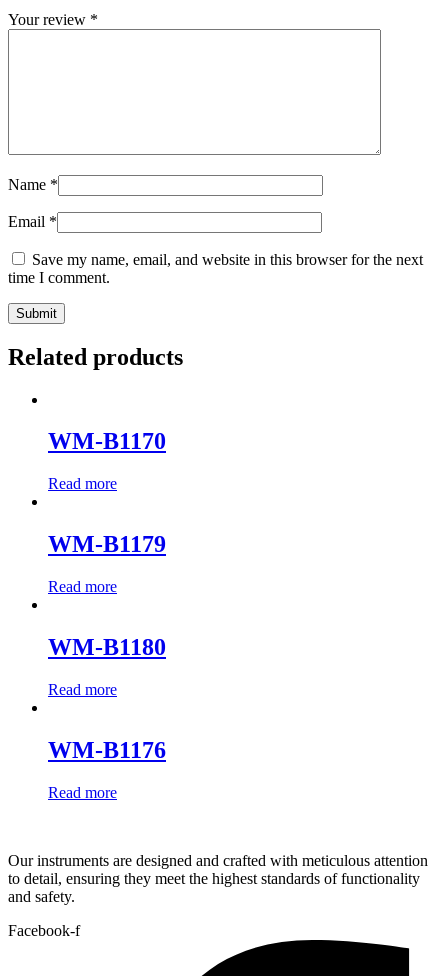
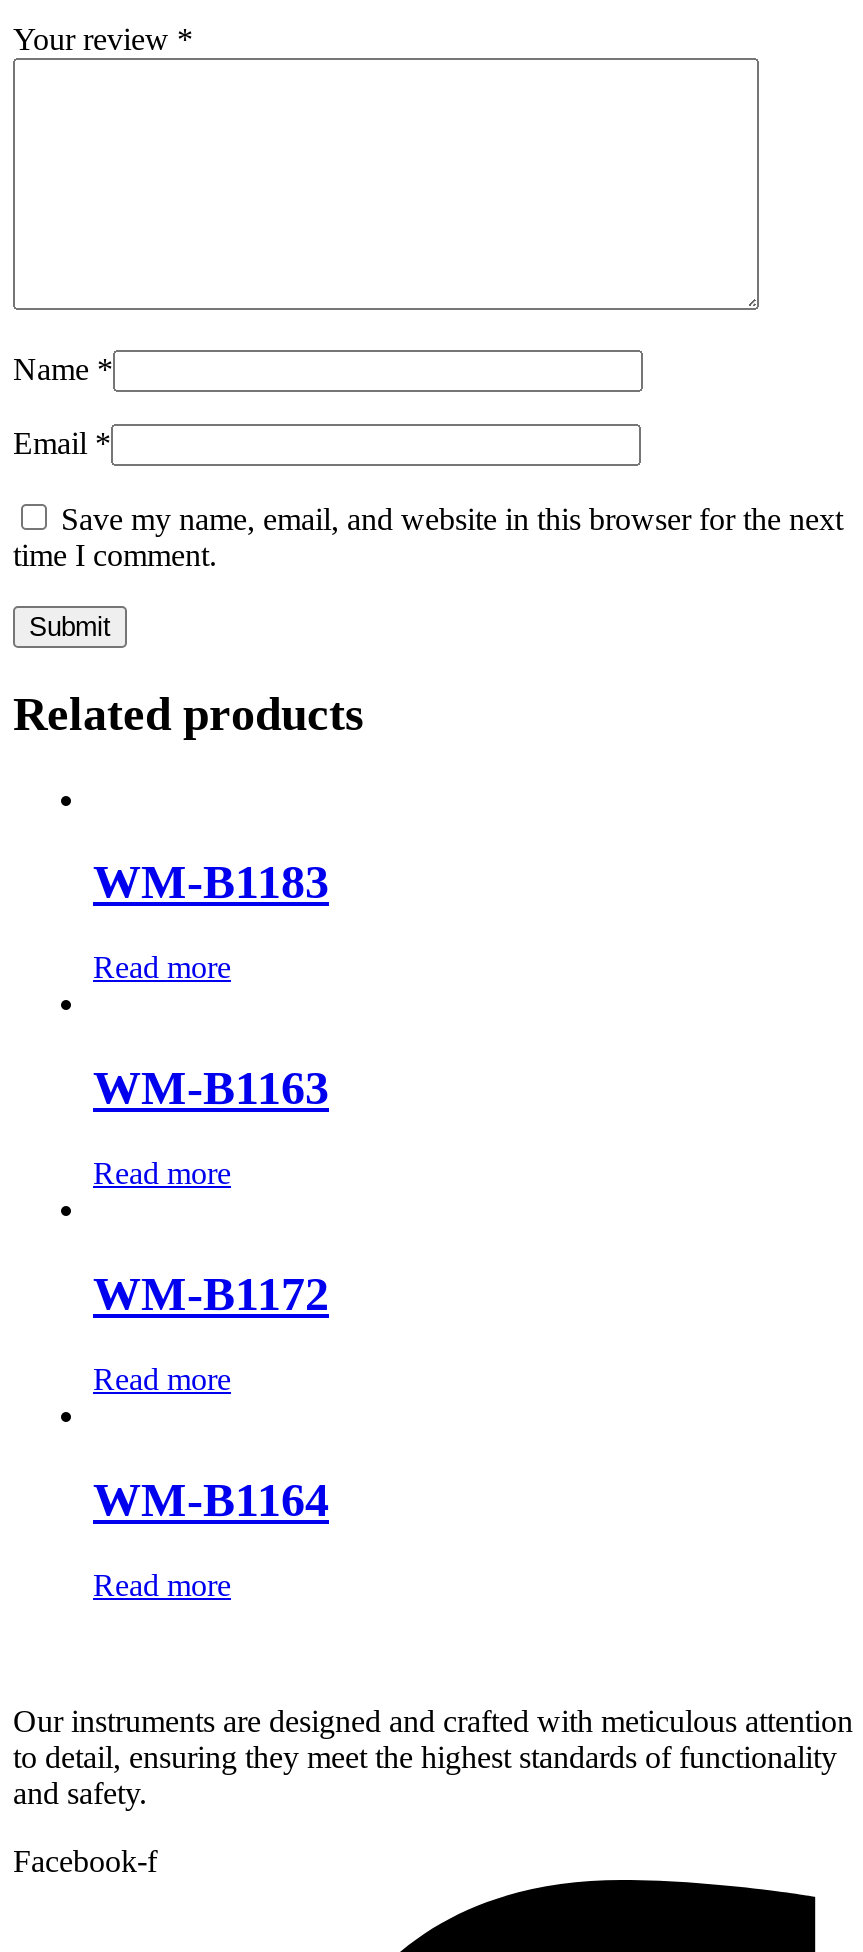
[48,428,166,454] WM-B1170 -> [93,857,329,909] WM-B1183
[48,531,166,557] WM-B1179 -> [93,1062,329,1114] WM-B1163
[48,634,166,660] WM-B1180 -> [93,1268,329,1320] WM-B1172
[48,737,166,763] WM-B1176 -> [93,1474,329,1526] WM-B1164

